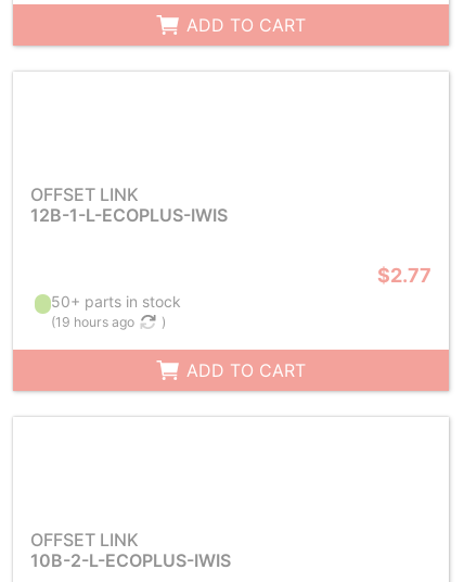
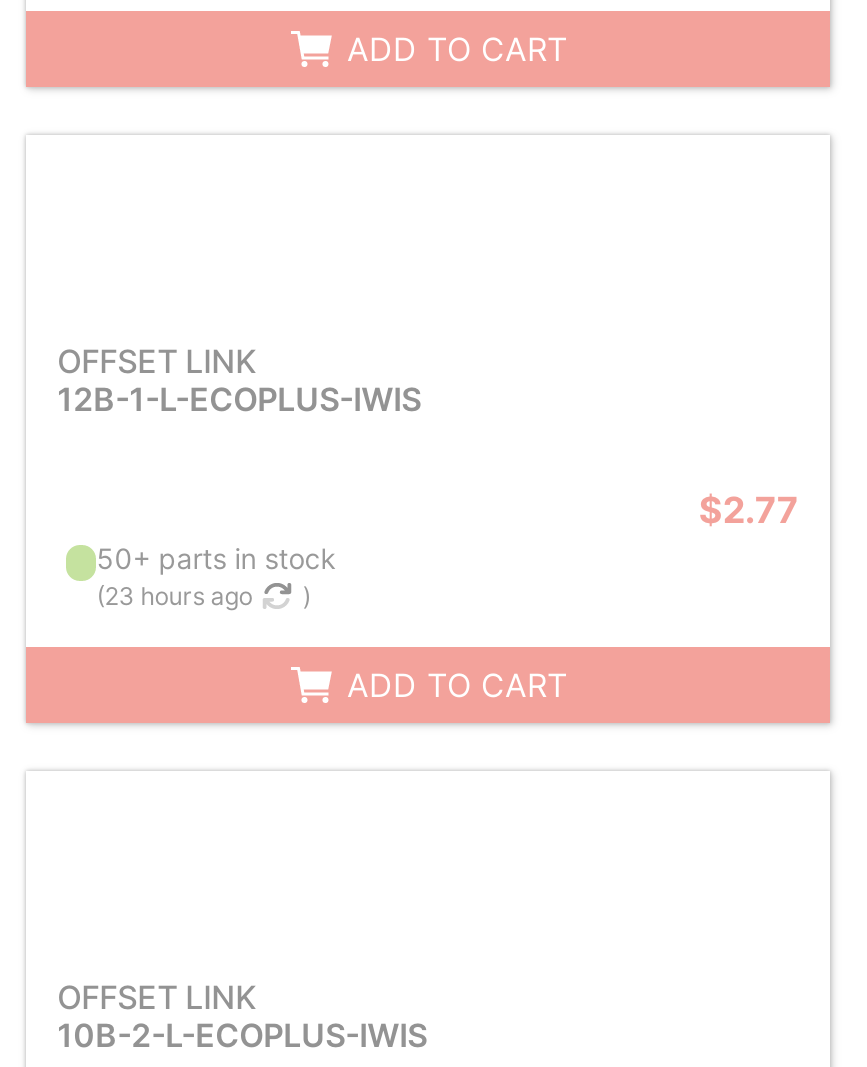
[51,314,135,330] (19 hours ago -> [96,581,252,611] (23 hours ago

